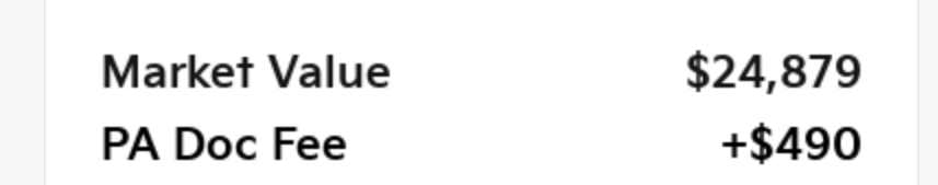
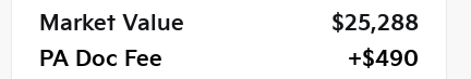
[685,48,862,101] $24,879 -> [331,11,419,37] $25,288

